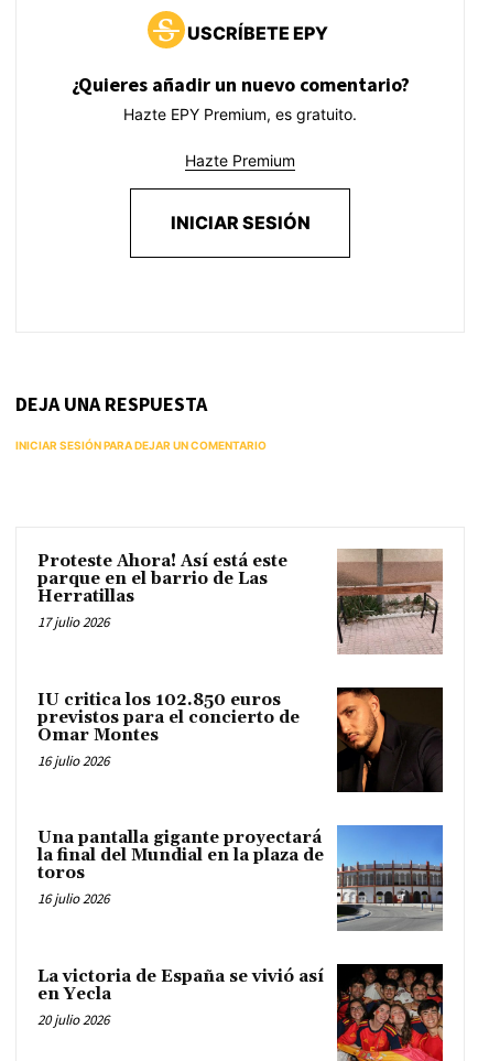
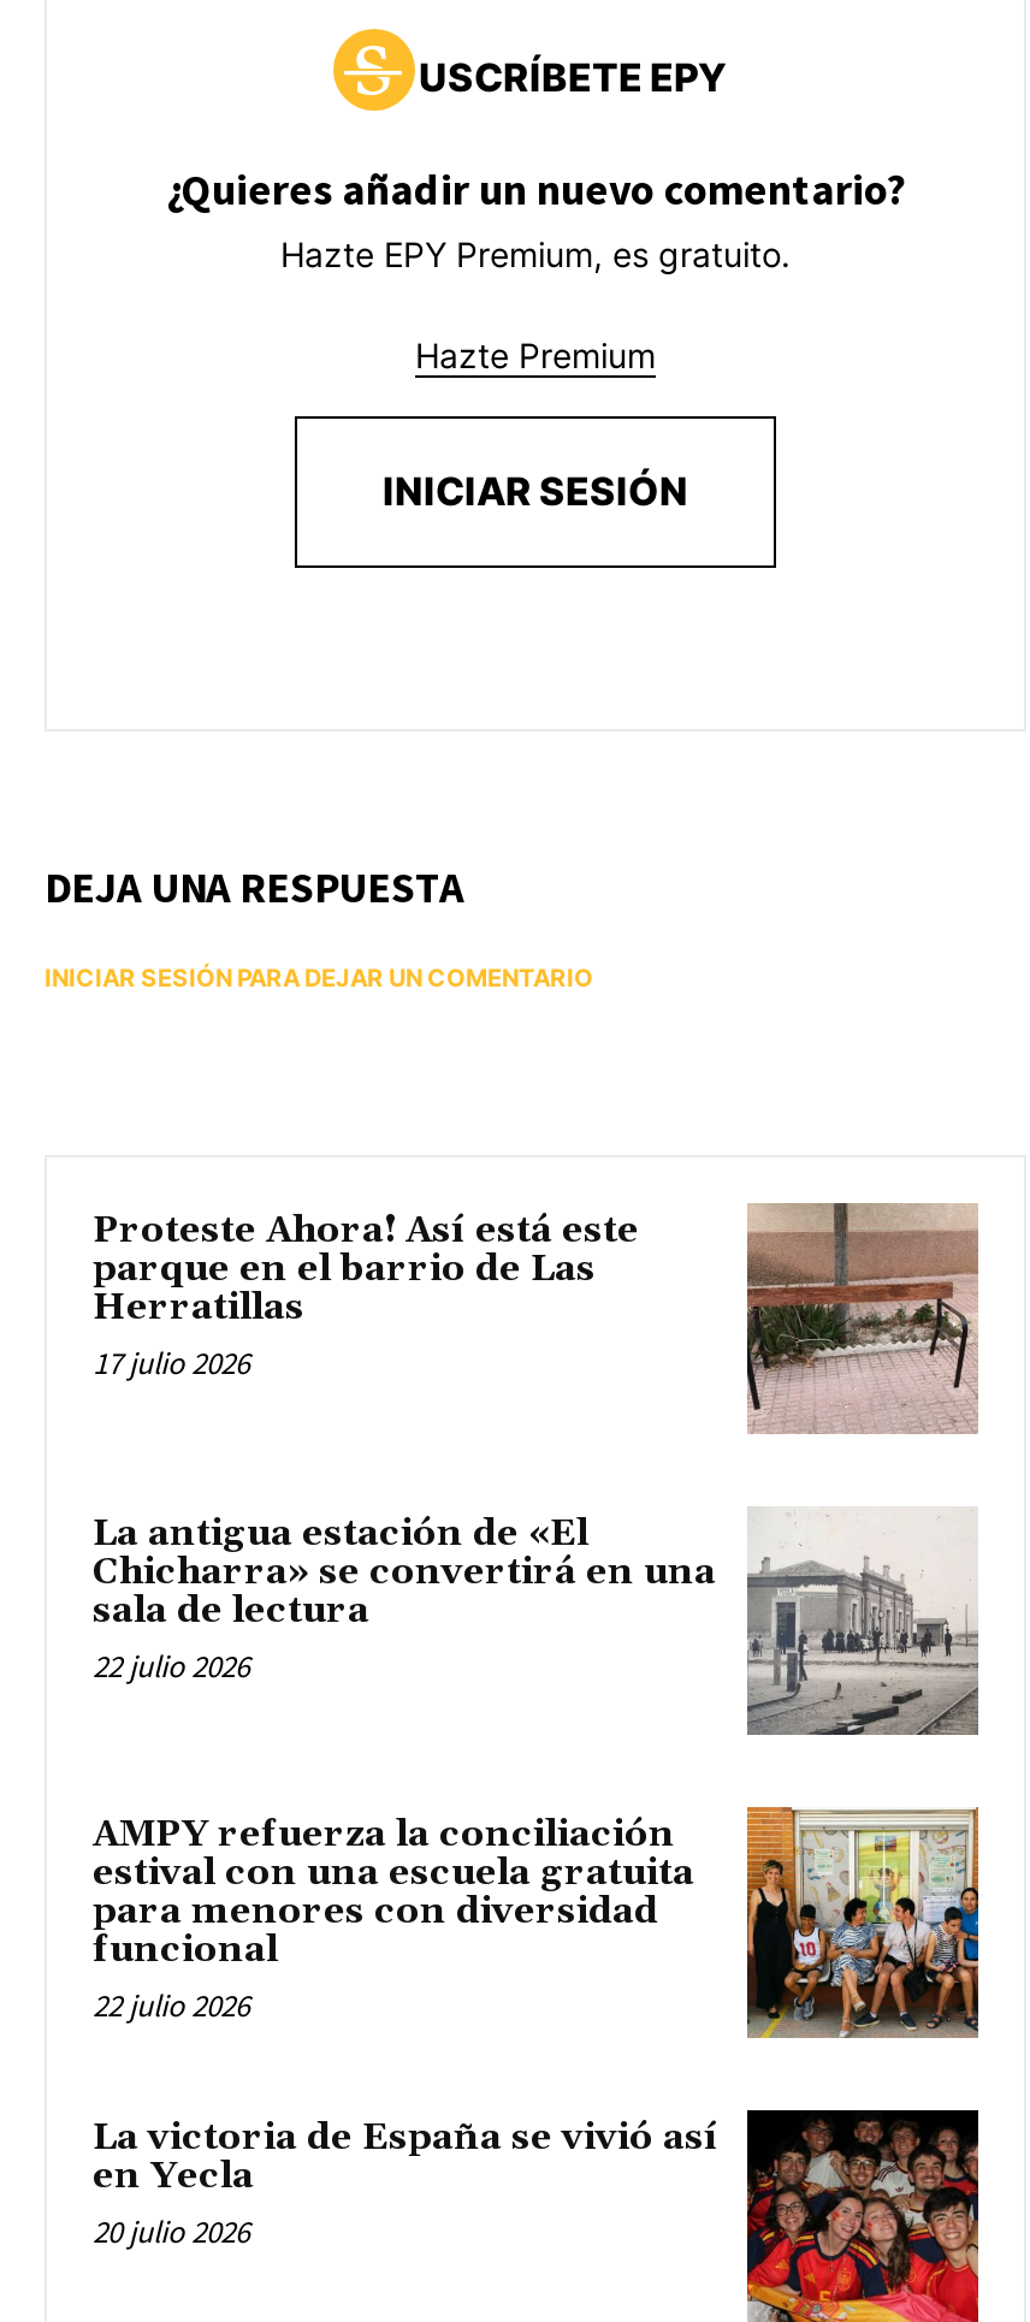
[37,686,444,792] [image] | IU critica los 102.850 euros | previstos para el concierto de | Omar Montes | 16 julio 2026 -> [93,1506,978,1737] [image] | La antigua estación de «El | Chicharra» se convertirá en una | sala de lectura | 22 julio 2026
[37,824,444,931] [image] | Una pantalla gigante proyectará | la final del Mundial en la plaza de | toros | 16 julio 2026 -> [93,1805,981,2038] [image] | AMPY refuerza la conciliación | estival con una escuela gratuita | para menores con diversidad | funcional | 22 julio 2026

